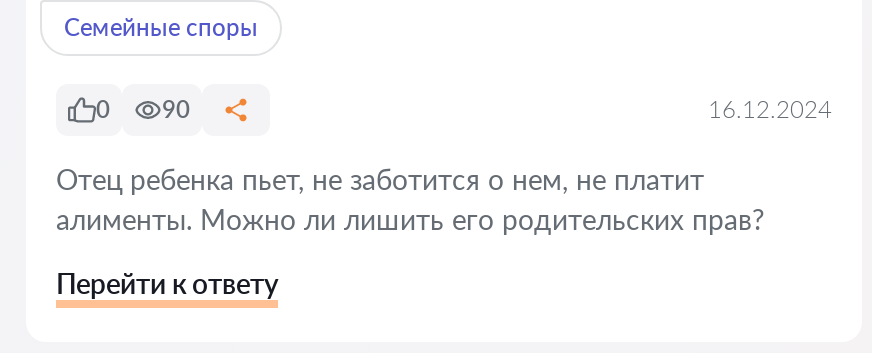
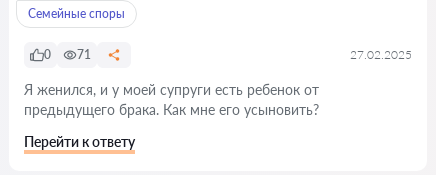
[162,94,832,124] 90 | 16.12.2024 -> [77,47,412,62] 71 | 27.02.2025
[56,162,764,236] Отец ребенка пьет, не заботится о нем, не платит | алименты. Можно ли лишить его родительских прав? -> [24,81,319,118] Я женился, и у моей супруги есть ребенок от | предыдущего брака. Как мне его усыновить?

